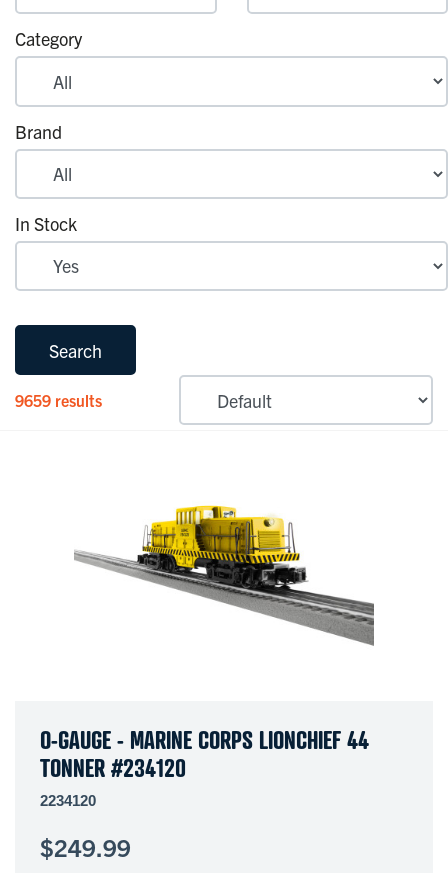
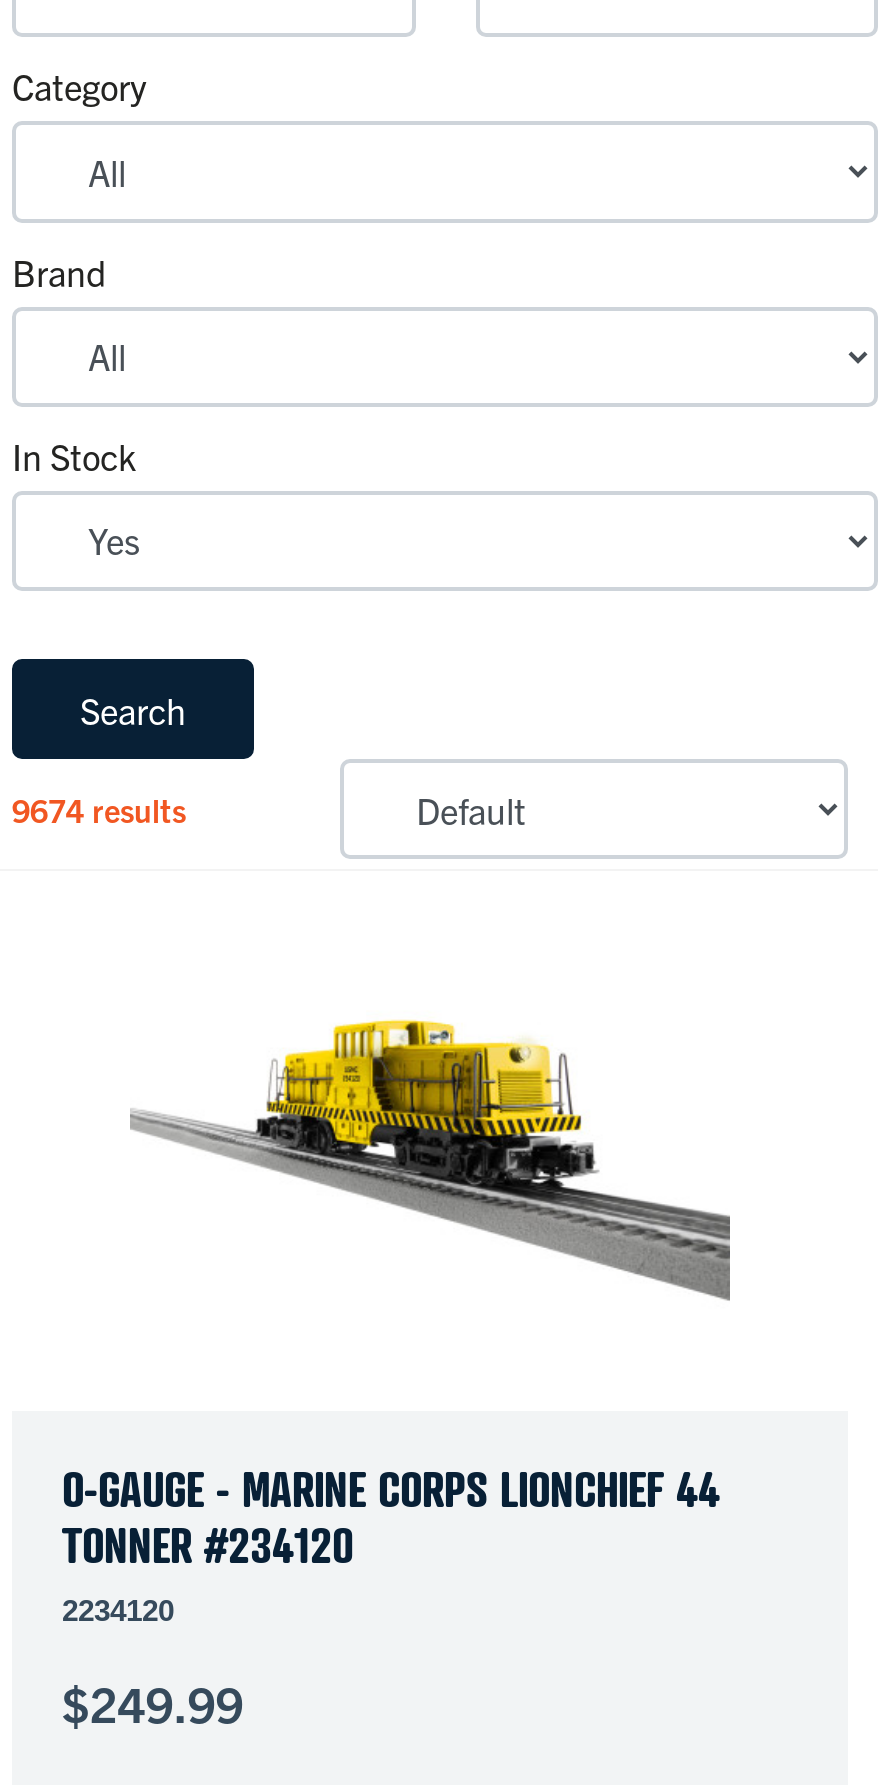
[15,390,102,410] 9659 results -> [12,788,186,828] 9674 results

